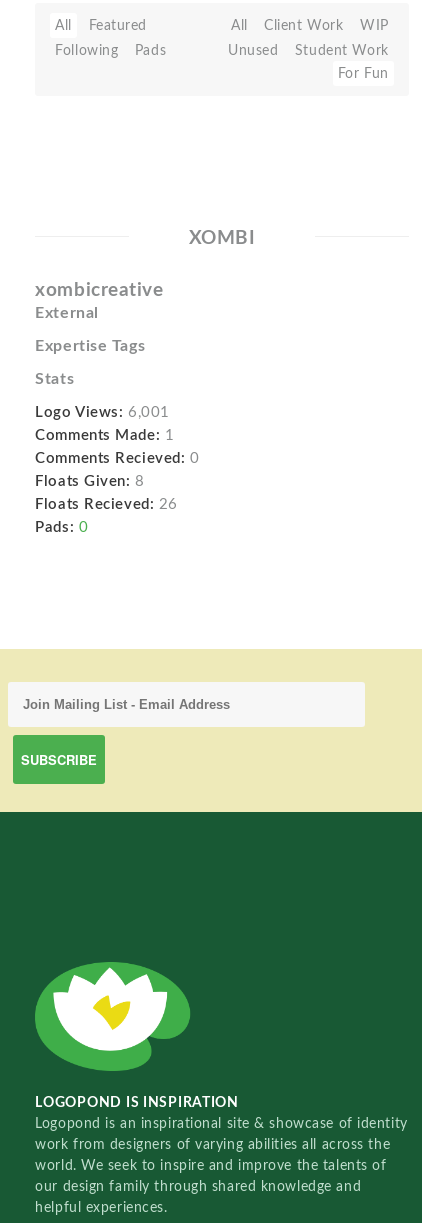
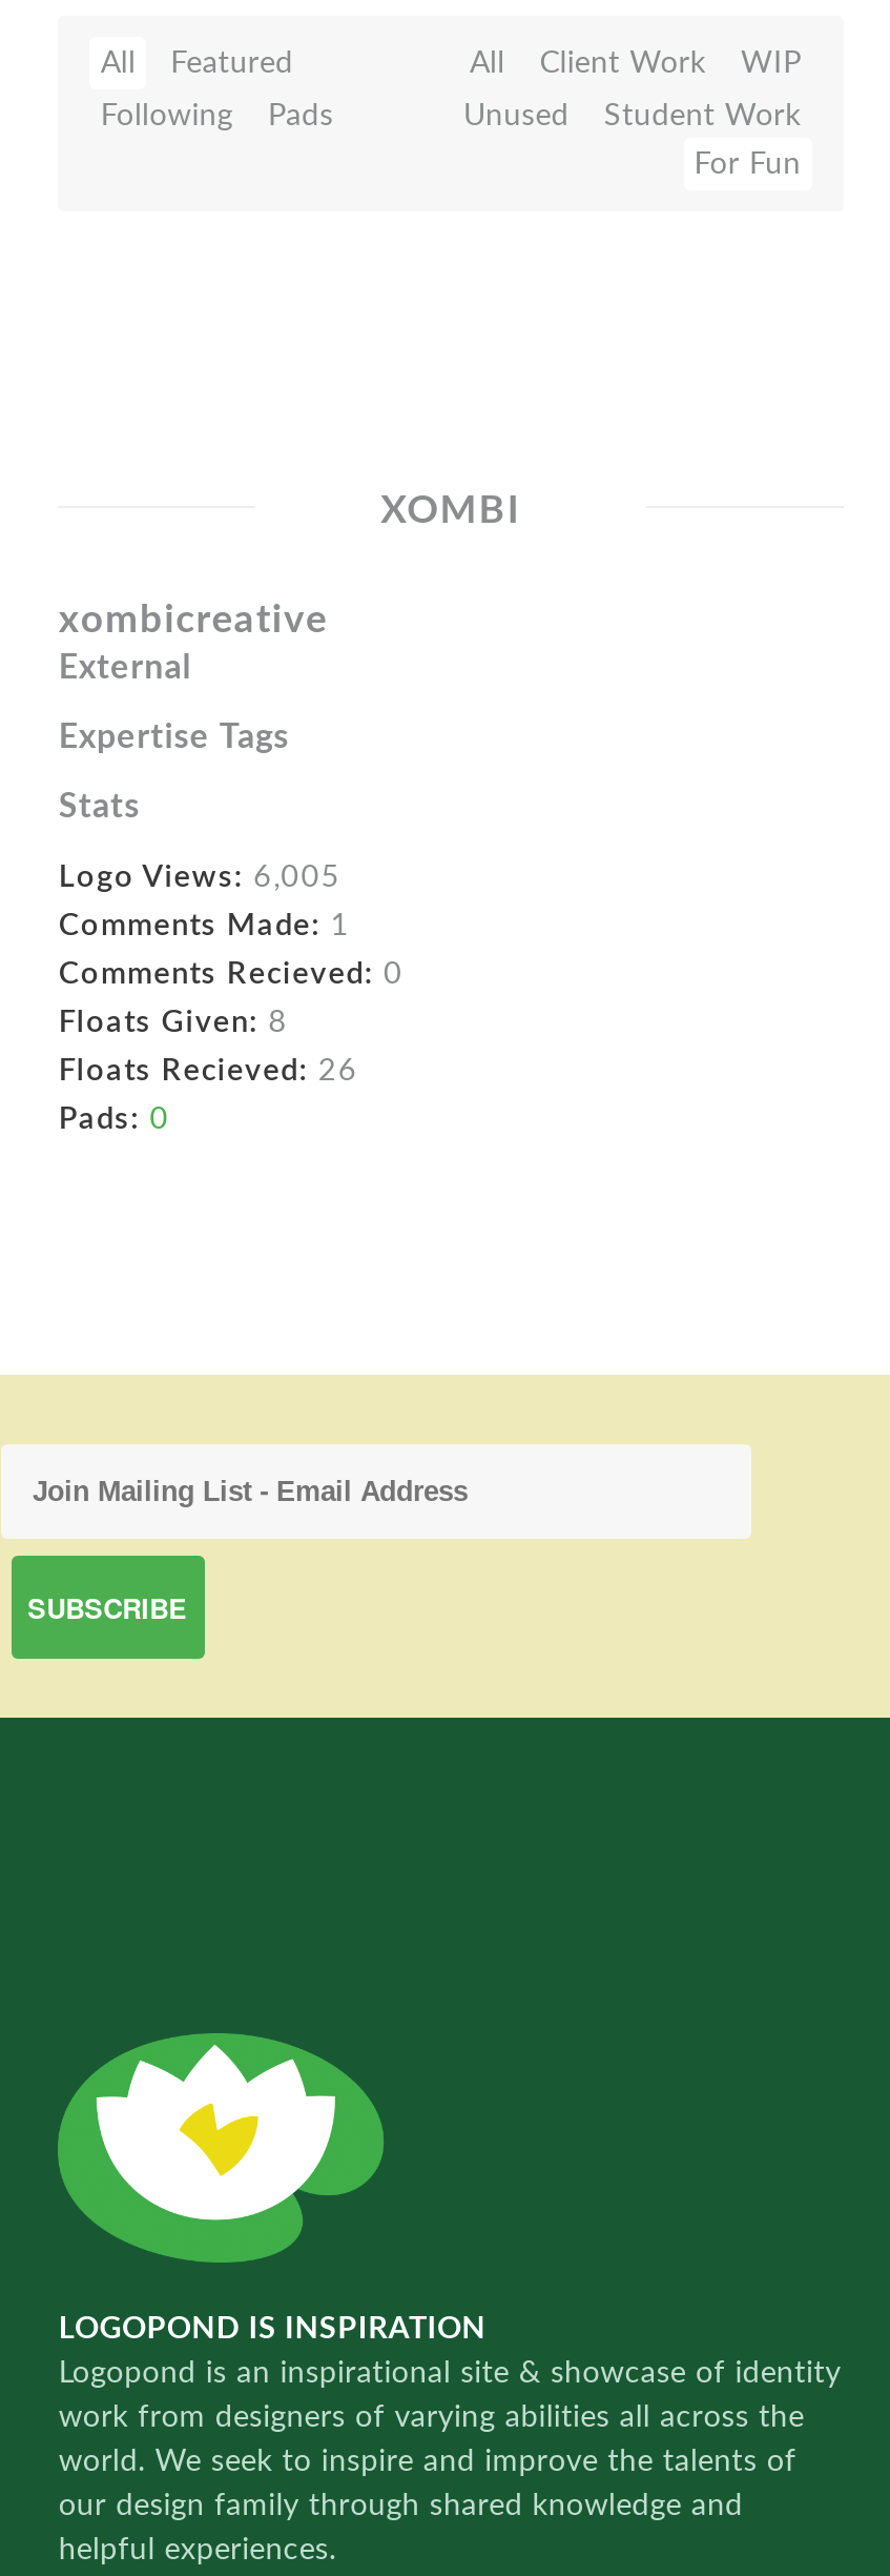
[35,405,170,420] Logo Views: 6,001 -> [58,861,341,893] Logo Views: 6,005

